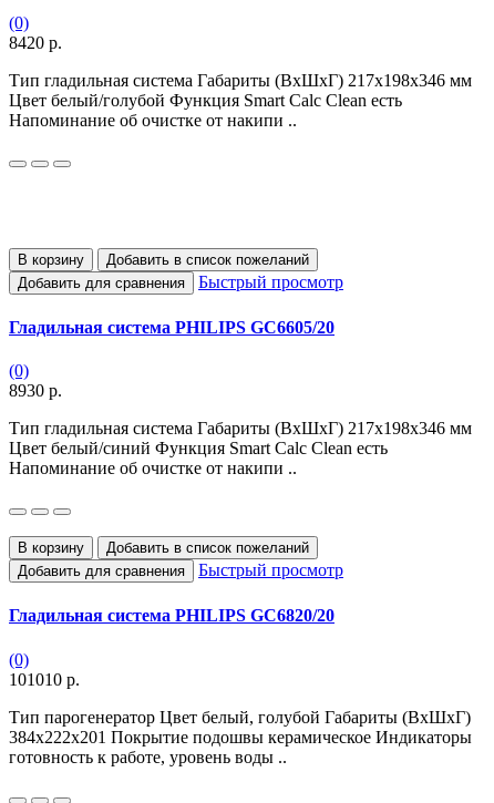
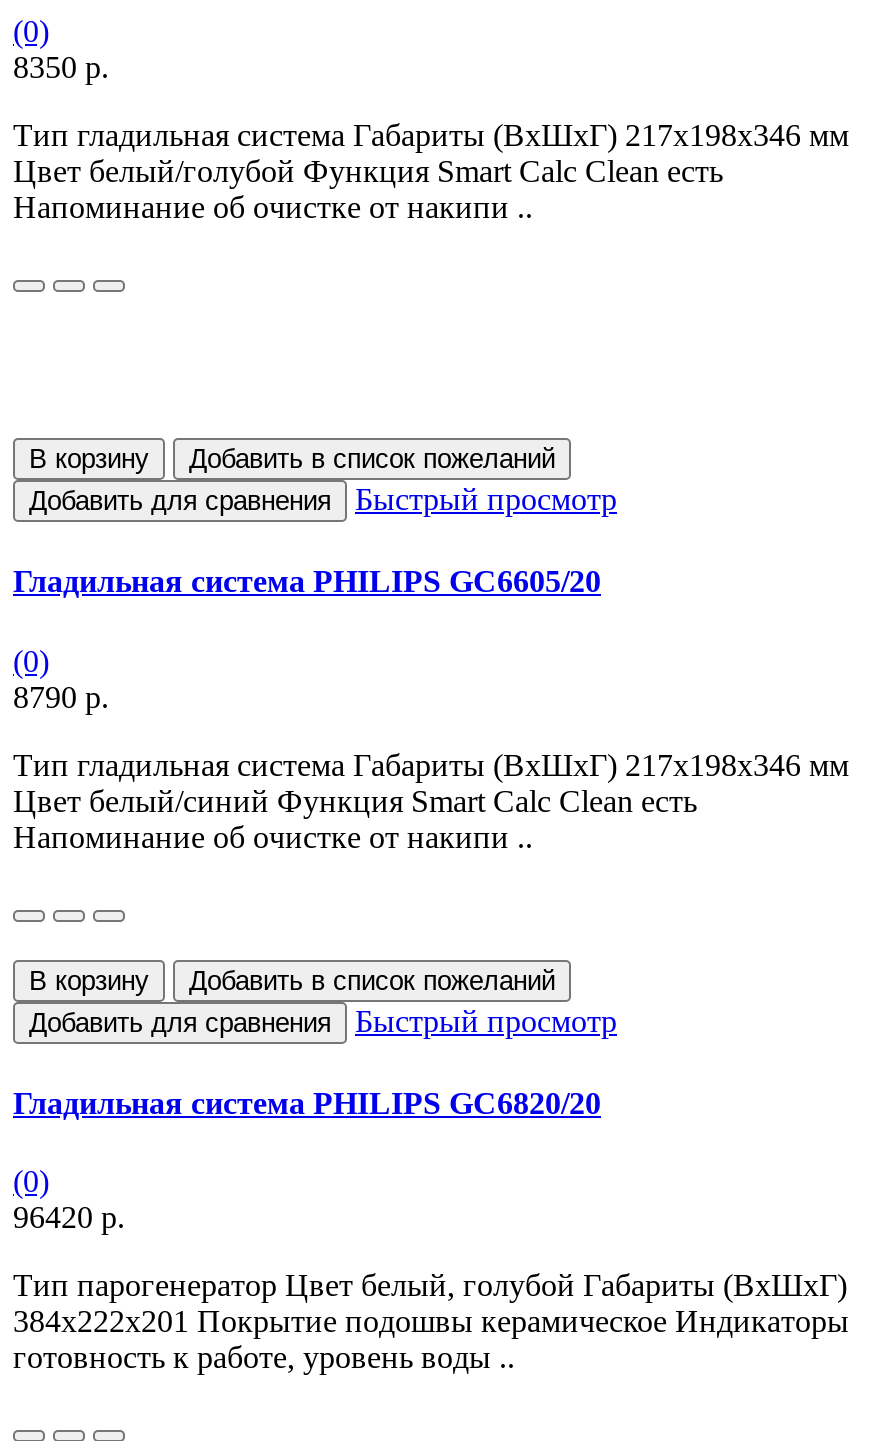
[9,33,62,52] 8420 р. -> [13,50,109,84] 8350 р.
[9,381,62,400] 8930 р. -> [13,679,109,713] 8790 р.
[9,670,80,688] 101010 р. -> [13,1200,125,1234] 96420 р.

